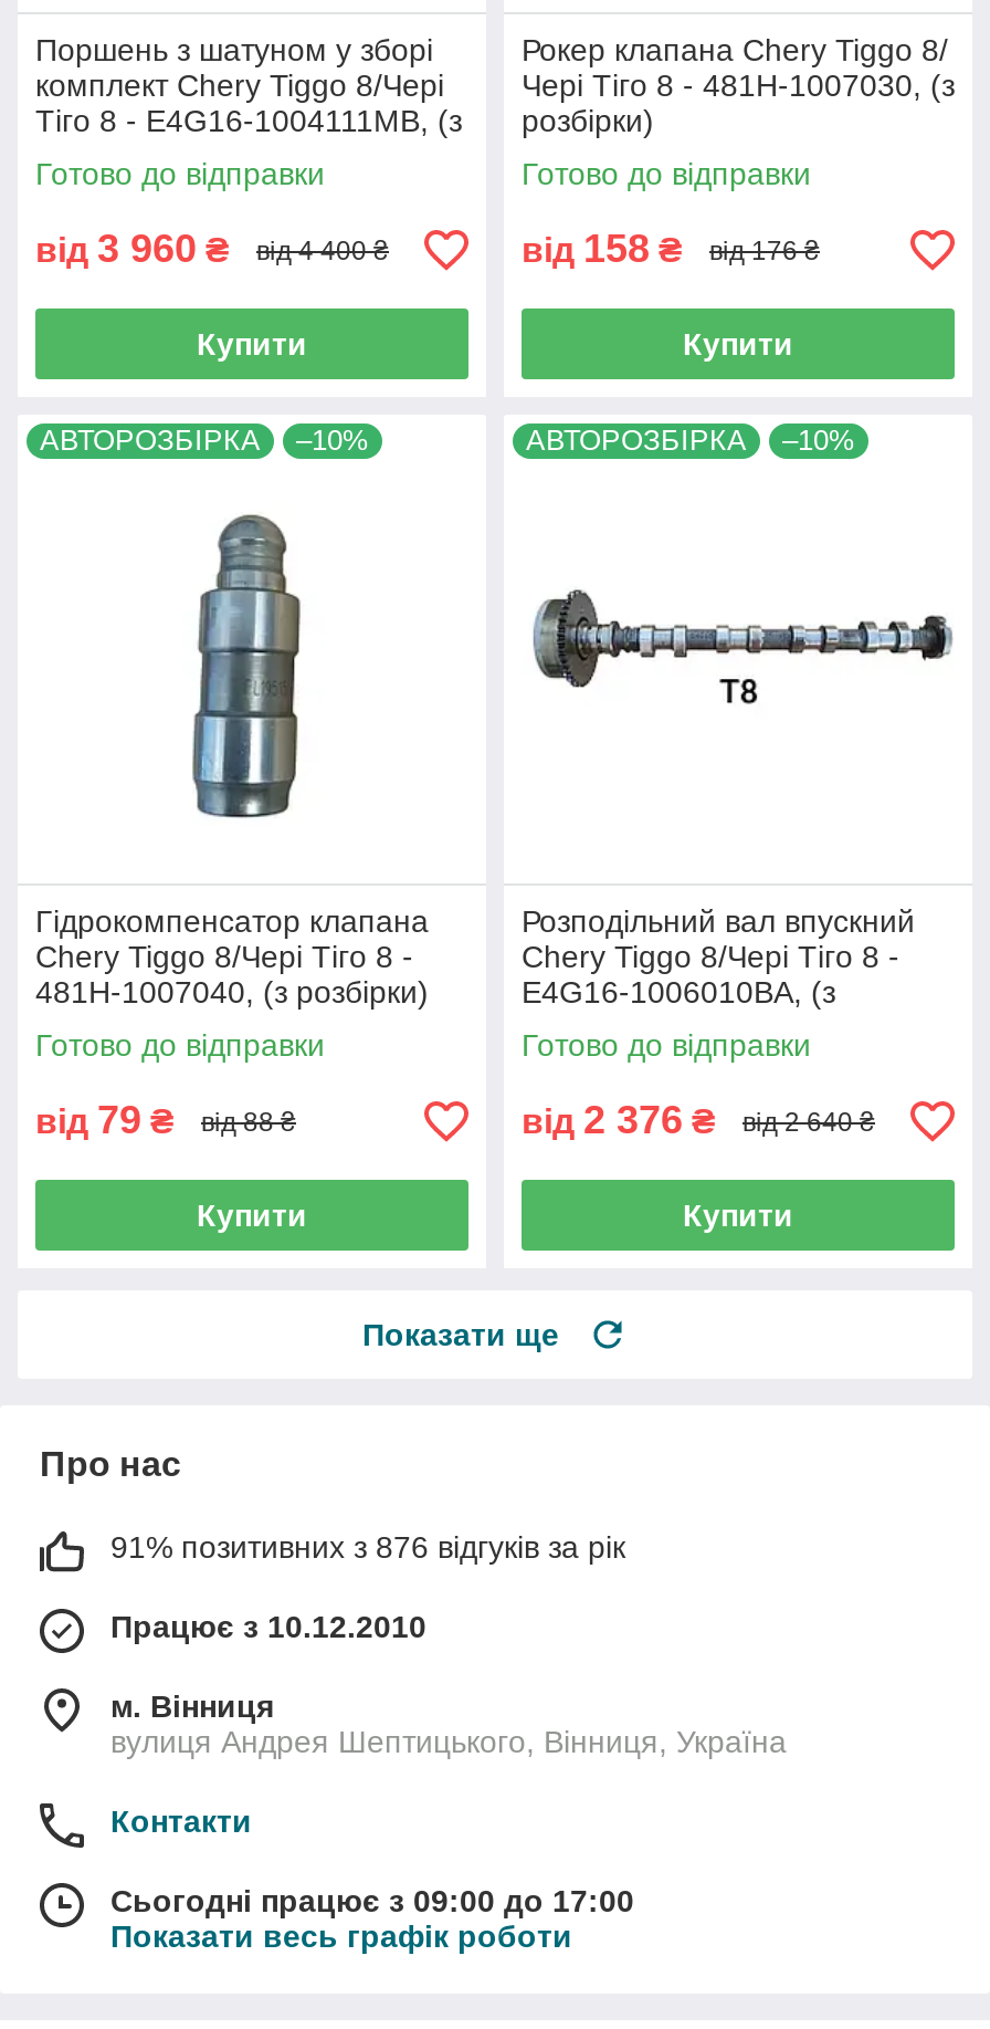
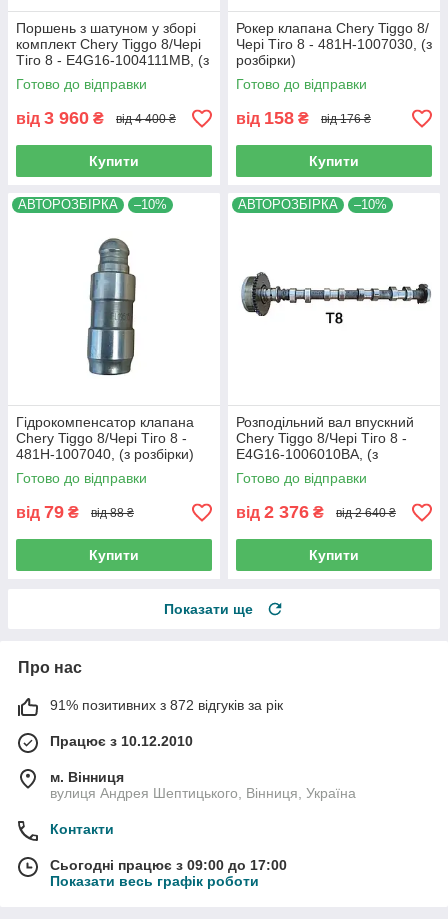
[110,1530,625,1565] 91% позитивних з 876 відгуків за рік -> [50,697,283,713] 91% позитивних з 872 відгуків за рік

